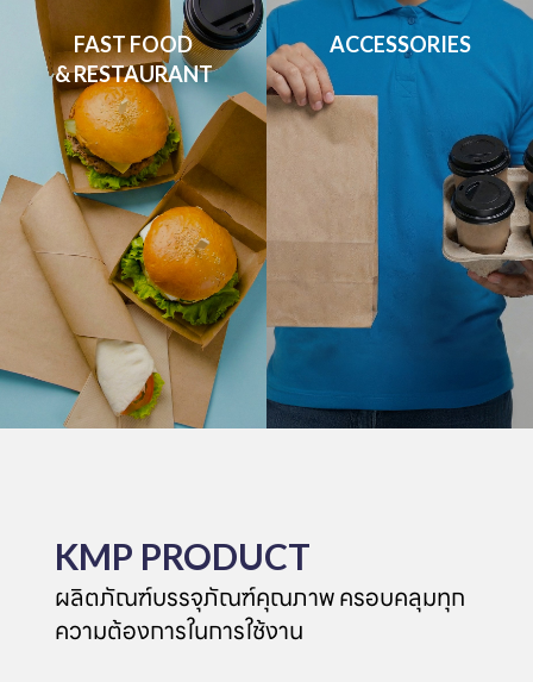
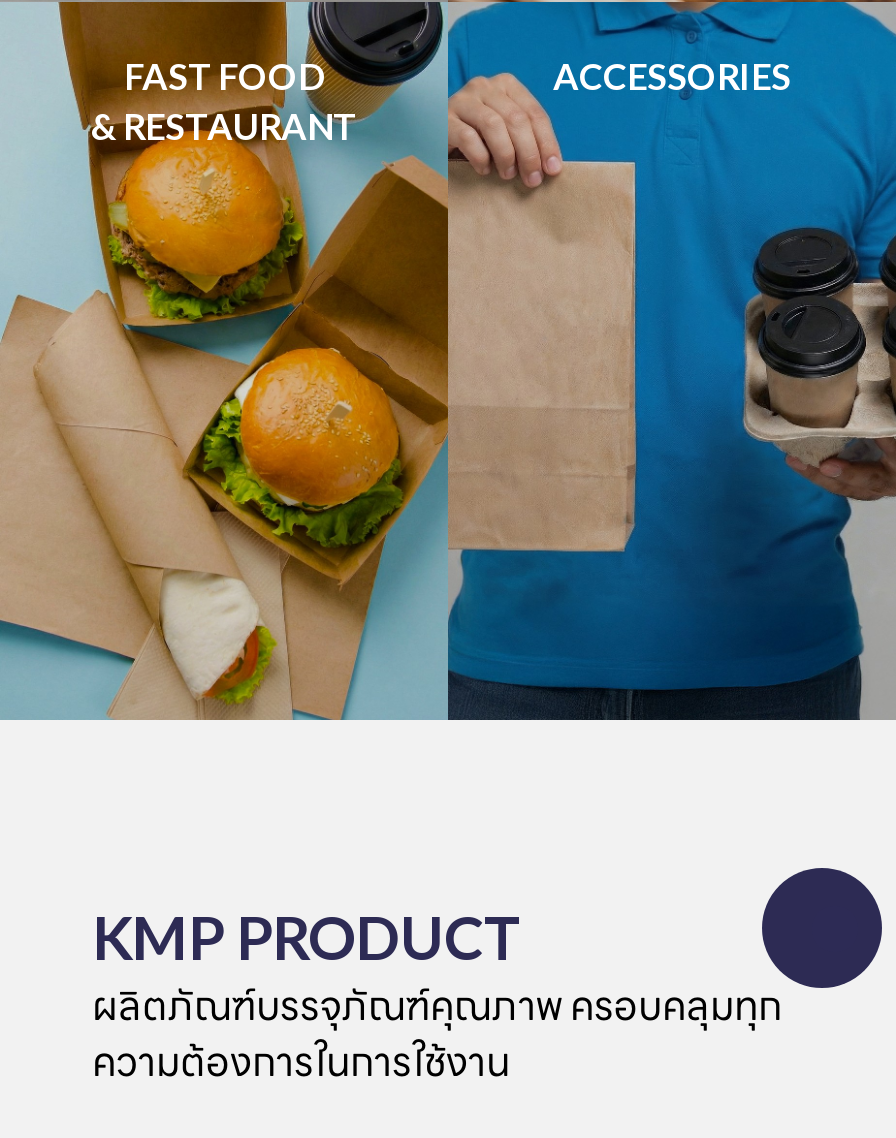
none -> [760,866,884,990] [image]

